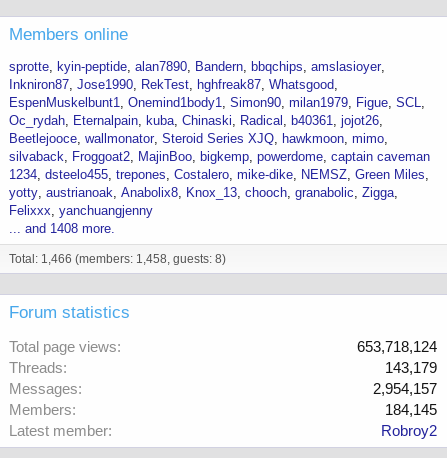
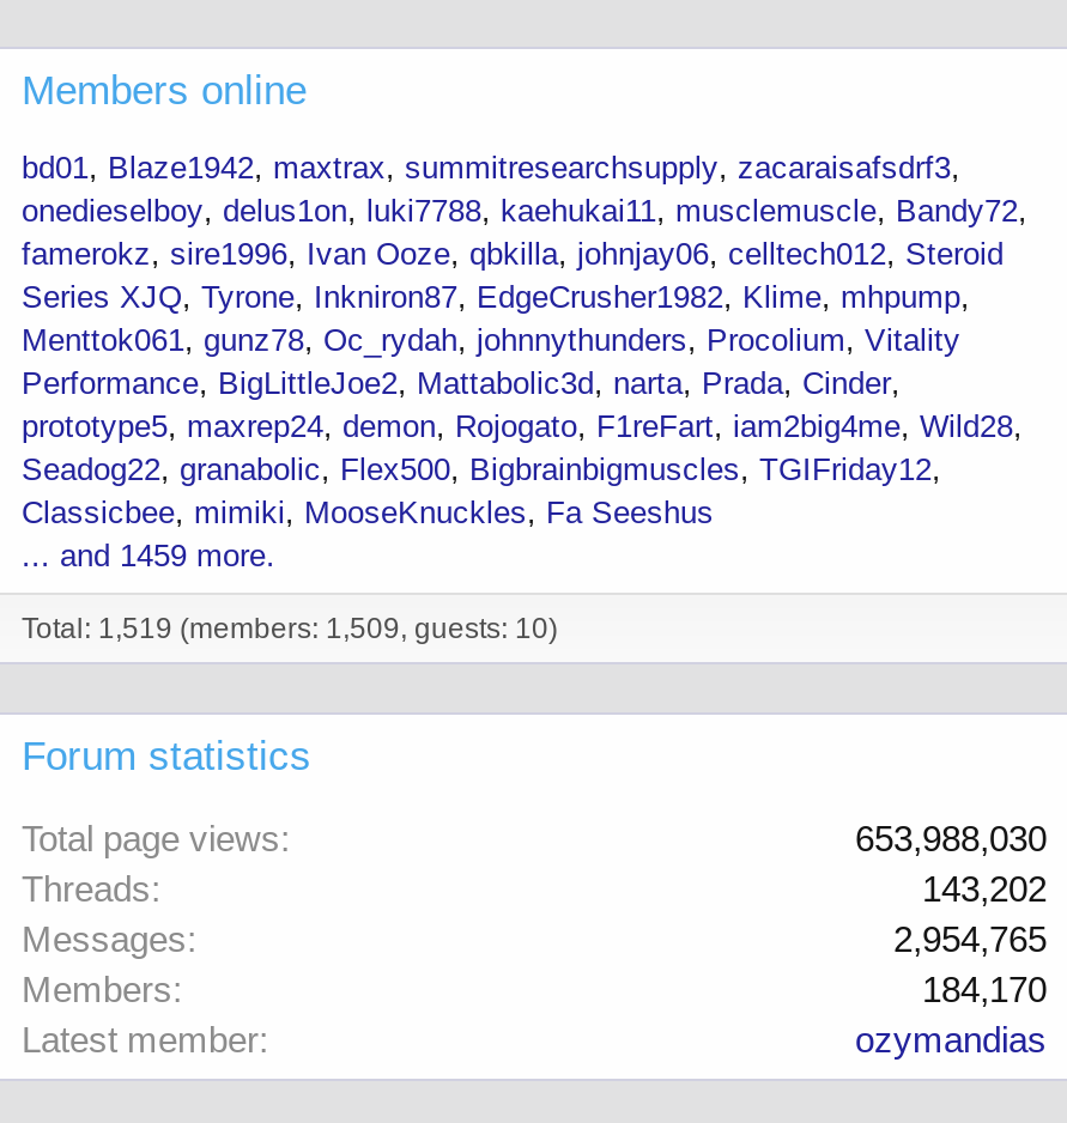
[9,59,430,236] sprotte kyin-peptide alan7890 Bandern bbqchips amslasioyer | Inkniron87 Jose1990 RekTest hghfreak87 Whatsgood | EspenMuskelbunt1 Onemind1body1 Simon90 milan1979 Figue SCL | Oc_rydah Eternalpain kuba Chinaski Radical b40361 jojot26 | Beetlejooce wallmonator Steroid Series XJQ hawkmoon mimo | silvaback Froggoat2 MajinBoo bigkemp powerdome captain caveman | 1234 dsteelo455 trepones Costalero mike-dike NEMSZ Green Miles | yotty austrianoak Anabolix8 Knox_13 chooch granabolic Zigga | Felixxx yanchuangjenny | ... and 1408 more. -> [22,150,1018,573] bd01 Blaze1942 maxtrax summitresearchsupply zacaraisafsdrf3 | onedieselboy delus1on luki7788 kaehukai11 musclemuscle Bandy72 | famerokz sire1996 Ivan Ooze qbkilla johnjay06 celltech012 Steroid | Series XJQ Tyrone Inkniron87 EdgeCrusher1982 Klime mhpump | Menttok061 gunz78 Oc_rydah johnnythunders Procolium Vitality | Performance BigLittleJoe2 Mattabolic3d narta Prada Cinder | prototype5 maxrep24 demon Rojogato F1reFart iam2big4me Wild28 | Seadog22 granabolic Flex500 Bigbrainbigmuscles TGIFriday12 | Classicbee mimiki MooseKnuckles Fa Seeshus | ... and 1459 more.
[9,252,226,266] Total: 1,466 (members: 1,458, guests: 8) -> [22,612,558,645] Total: 1,519 (members: 1,509, guests: 10)
[357,338,437,355] 653,718,124 -> [855,818,1047,858] 653,988,030
[385,359,437,376] 143,179 -> [922,868,1047,909] 143,202
[373,380,437,397] 2,954,157 -> [893,918,1047,959] 2,954,765
[385,401,437,418] 184,145 -> [922,969,1047,1009] 184,170
[381,422,437,439] Robroy2 -> [855,1019,1047,1060] ozymandias

